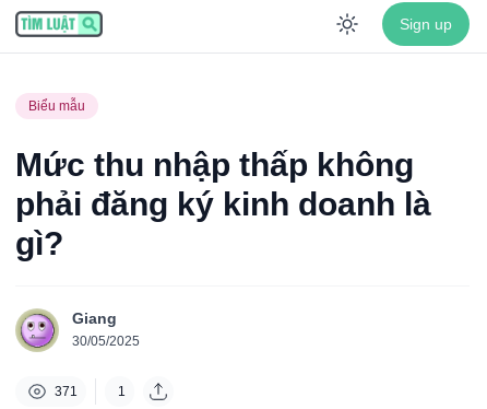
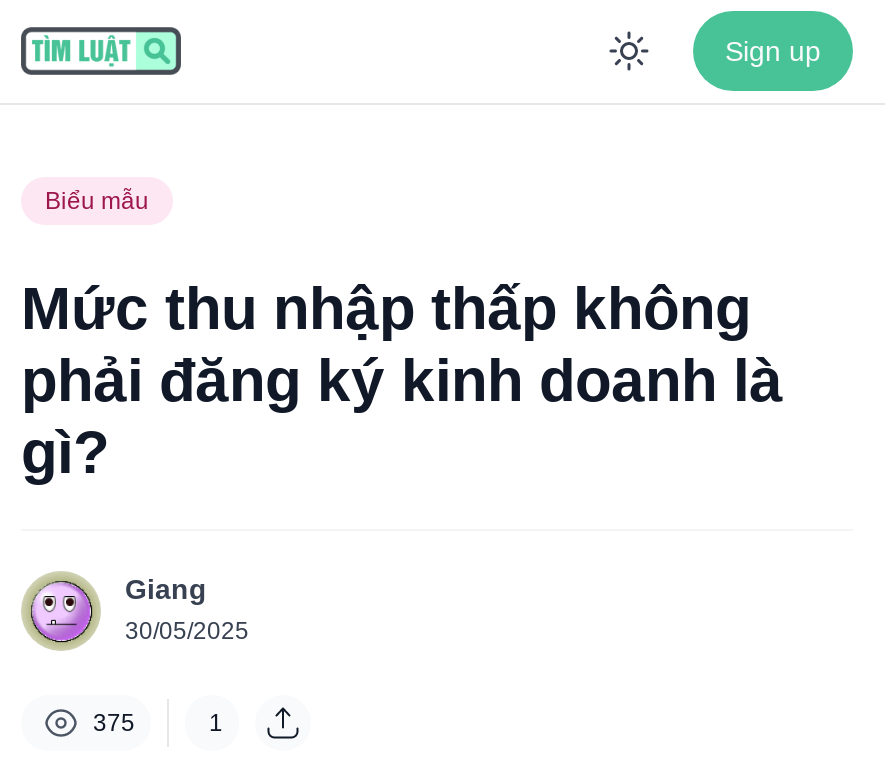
[55,384,78,399] 371 -> [93,709,135,737] 375

